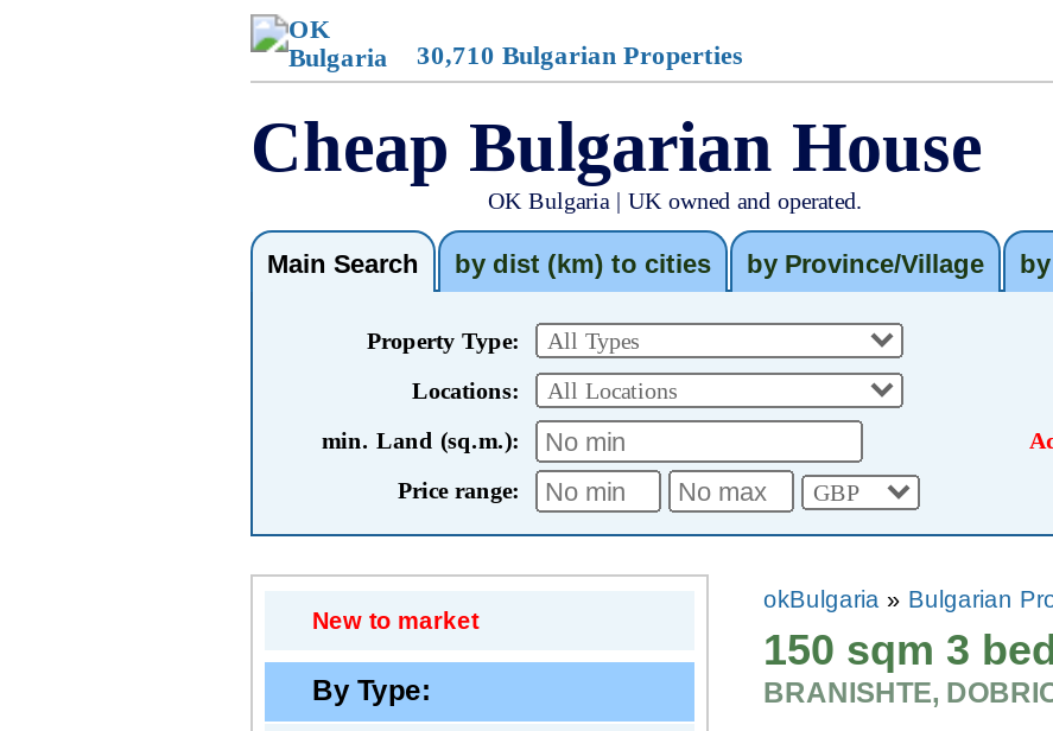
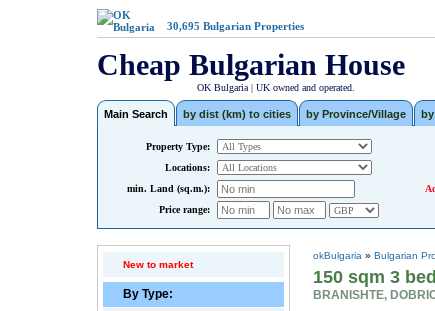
[417,40,742,69] 30,710 Bulgarian Properties -> [167,20,304,32] 30,695 Bulgarian Properties

